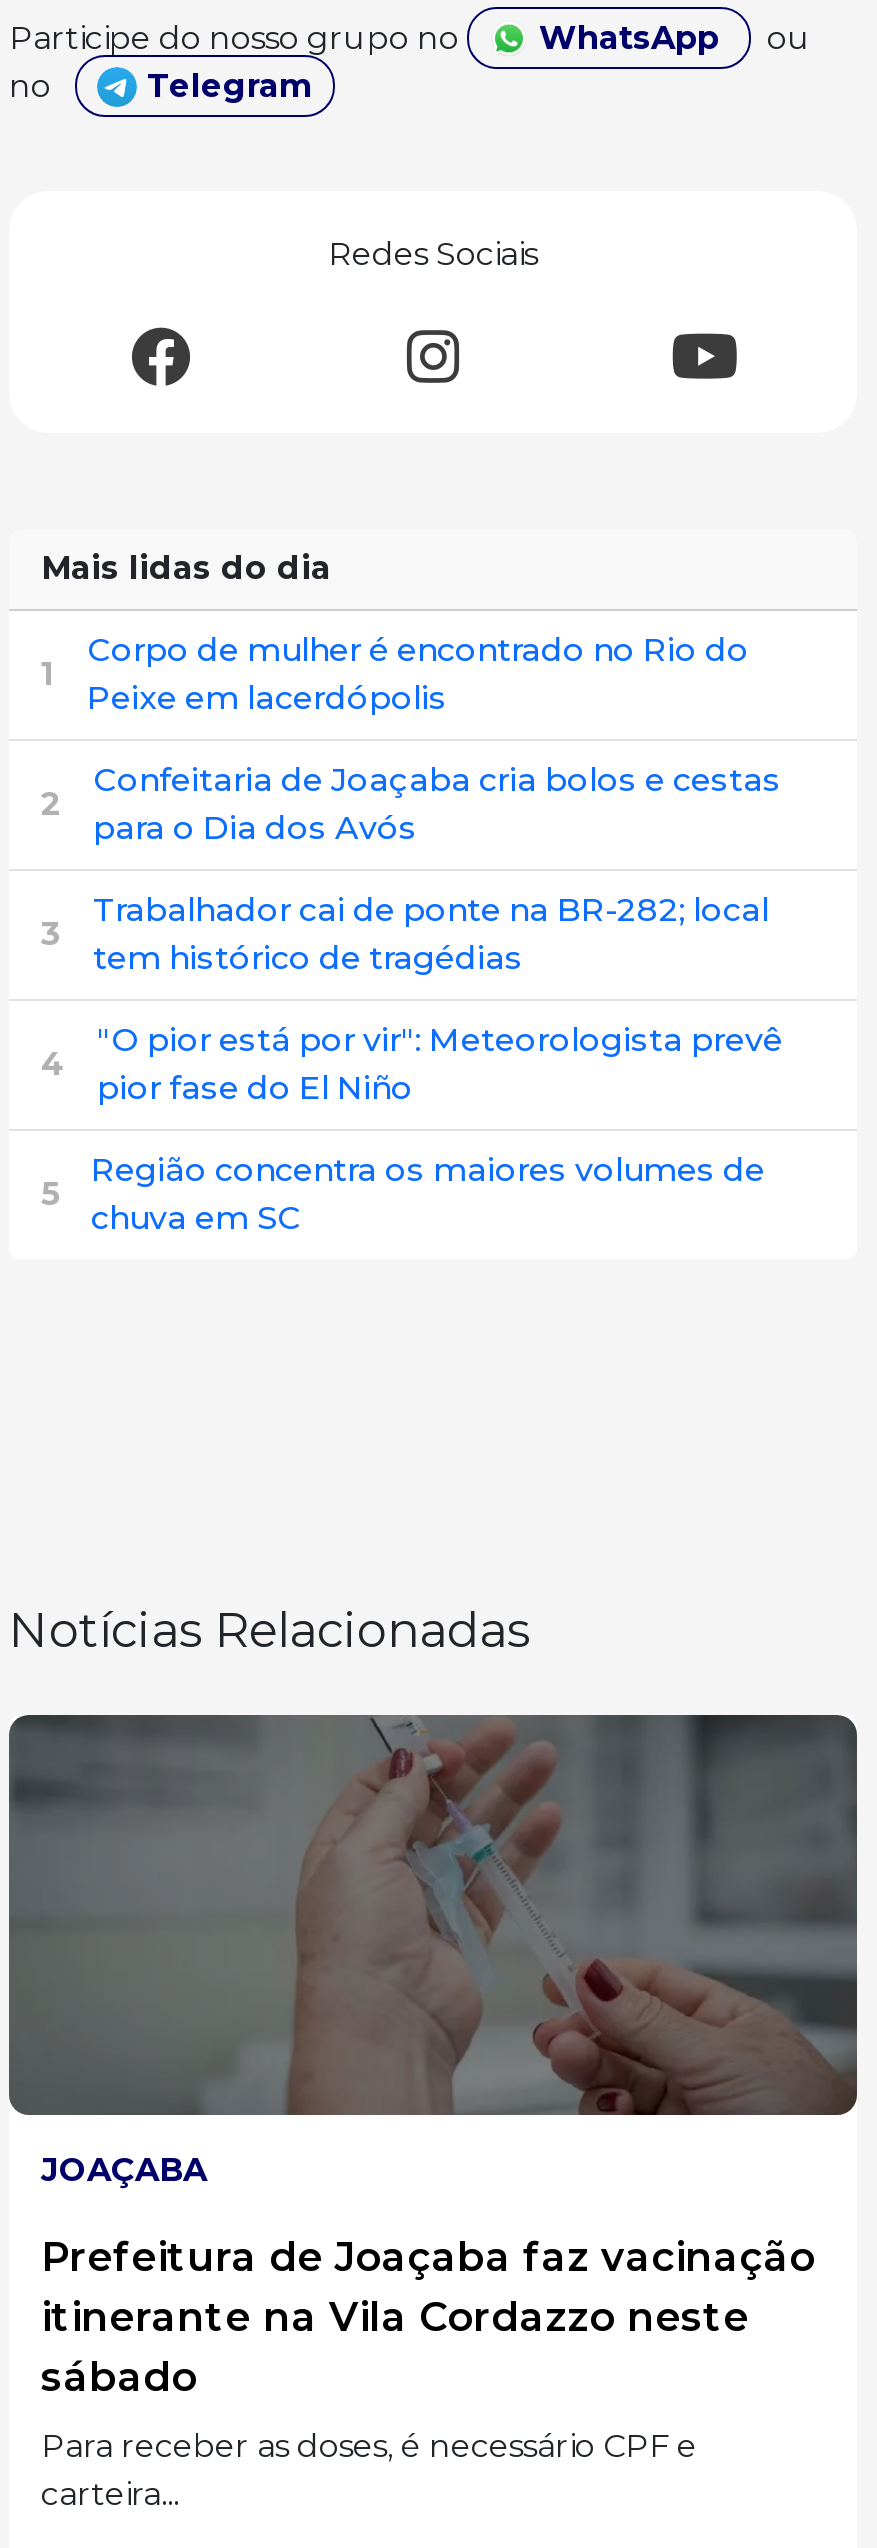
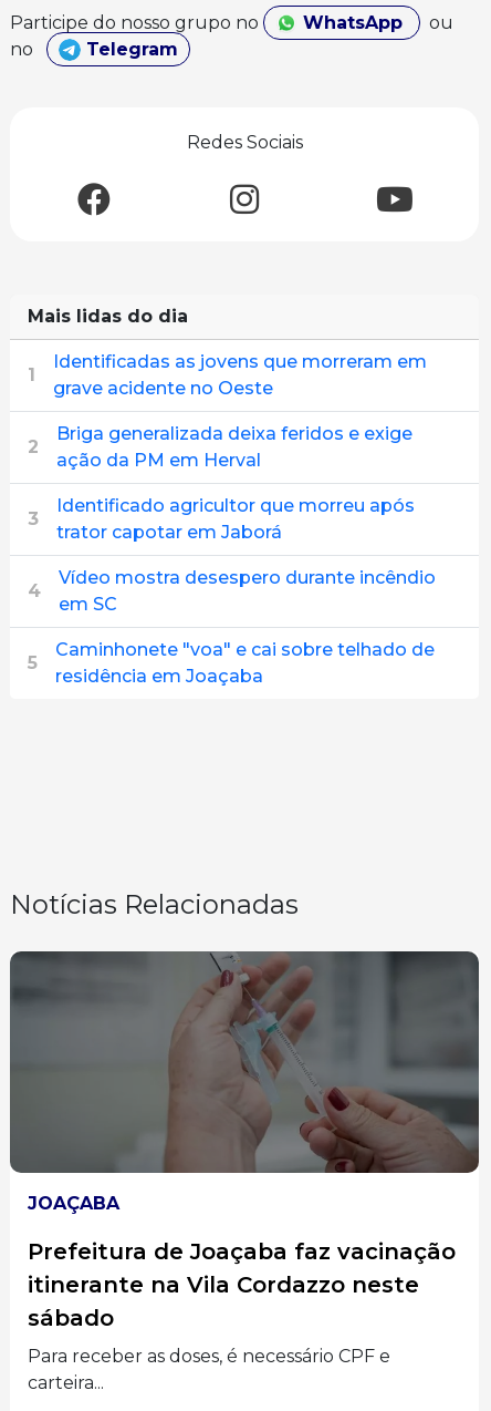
[87,631,749,717] Corpo de mulher é encontrado no Rio do | Peixe em lacerdópolis -> [53,352,427,399] Identificadas as jovens que morreram em | grave acidente no Oeste
[93,761,781,847] Confeitaria de Joaçaba cria bolos e cestas | para o Dia dos Avós -> [56,424,412,471] Briga generalizada deixa feridos e exige | ação da PM em Herval
[93,891,769,977] Trabalhador cai de ponte na BR-282; local | tem histórico de tragédias -> [56,496,415,543] Identificado agricultor que morreu após | trator capotar em Jaborá
[97,1021,783,1107] "O pior está por vir": Meteorologista prevê | pior fase do El Niño -> [59,568,436,615] Vídeo mostra desespero durante incêndio | em SC
[91,1151,765,1237] Região concentra os maiores volumes de | chuva em SC -> [55,640,435,687] Caminhonete "voa" e cai sobre telhado de | residência em Joaçaba

